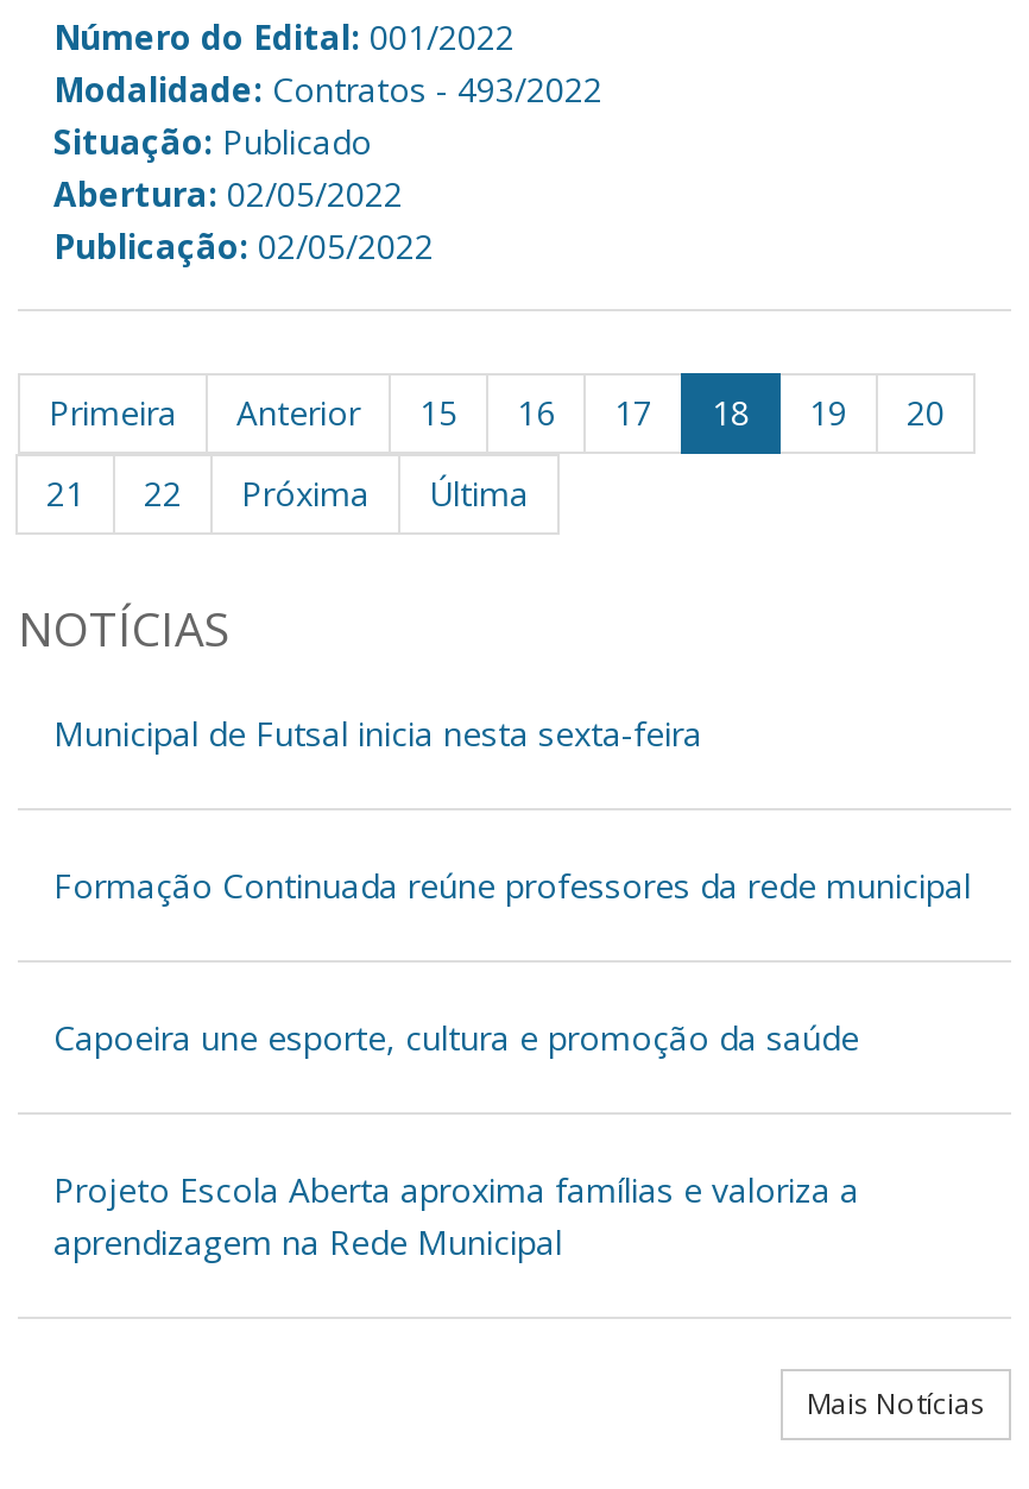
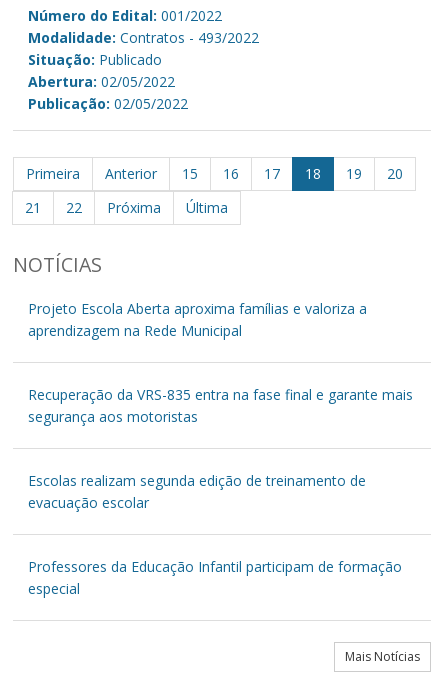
[53,711,971,1060] Municipal de Futsal inicia nesta sexta-feira | Formação Continuada reúne professores da rede municipal | Capoeira une esporte, cultura e promoção da saúde -> none
moved [53,1167,859,1265] -> [28,299,367,340]: Projeto Escola Aberta aproxima famílias e valoriza a | aprendizagem na Rede Municipal
none -> [28,385,413,598] Recuperação da VRS-835 entra na fase final e garante mais | segurança aos motoristas | Escolas realizam segunda edição de treinamento de | evacuação escolar | Professores da Educação Infantil participam de formação | especial

